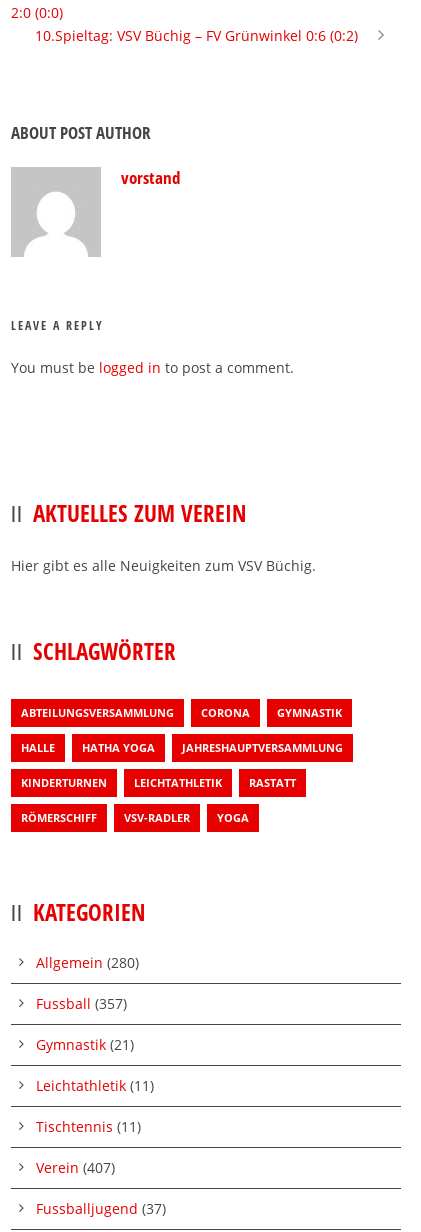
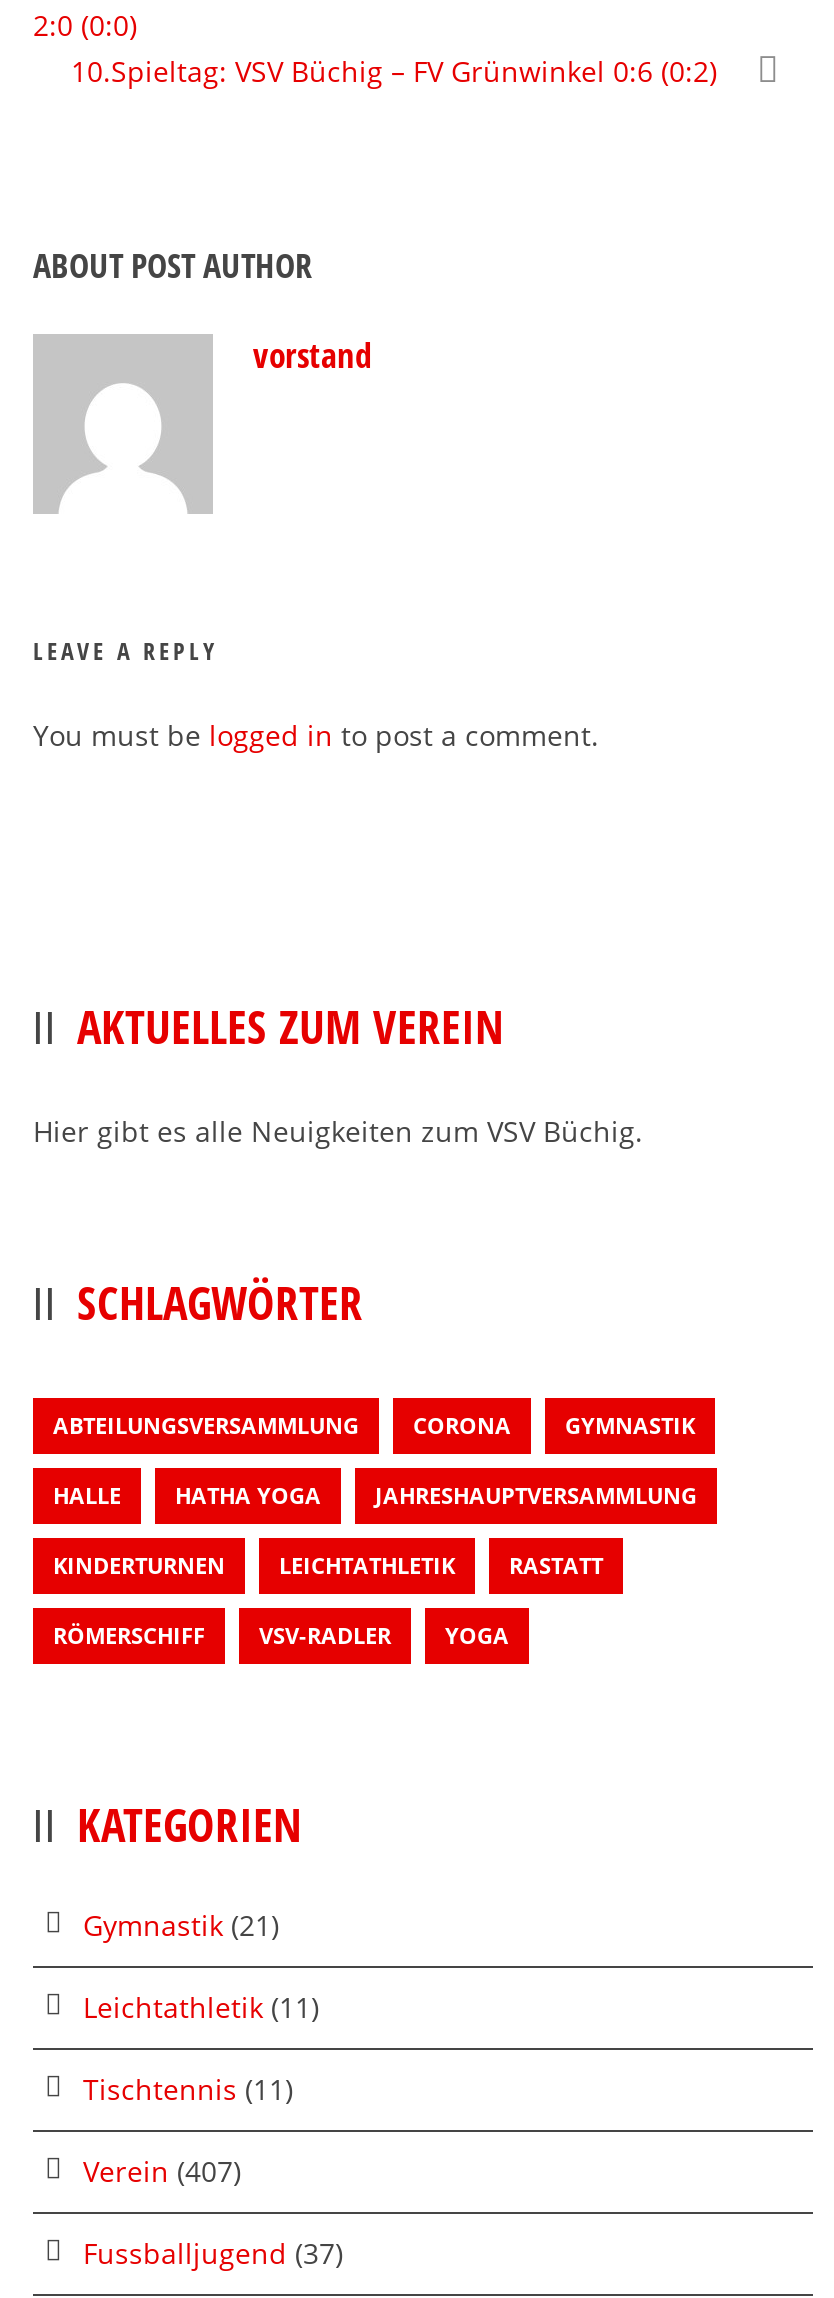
[36,953,139,1013] Allgemein (280) | Fussball (357) -> none

